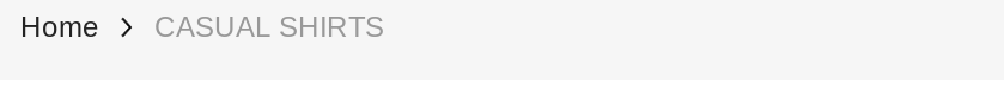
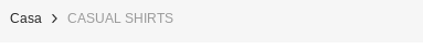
[20,11,99,44] Home -> [10,11,42,26] Casa

